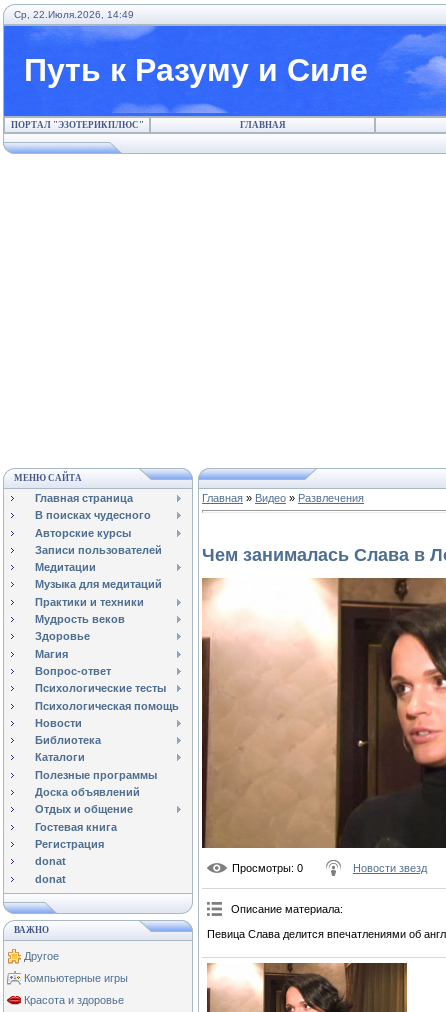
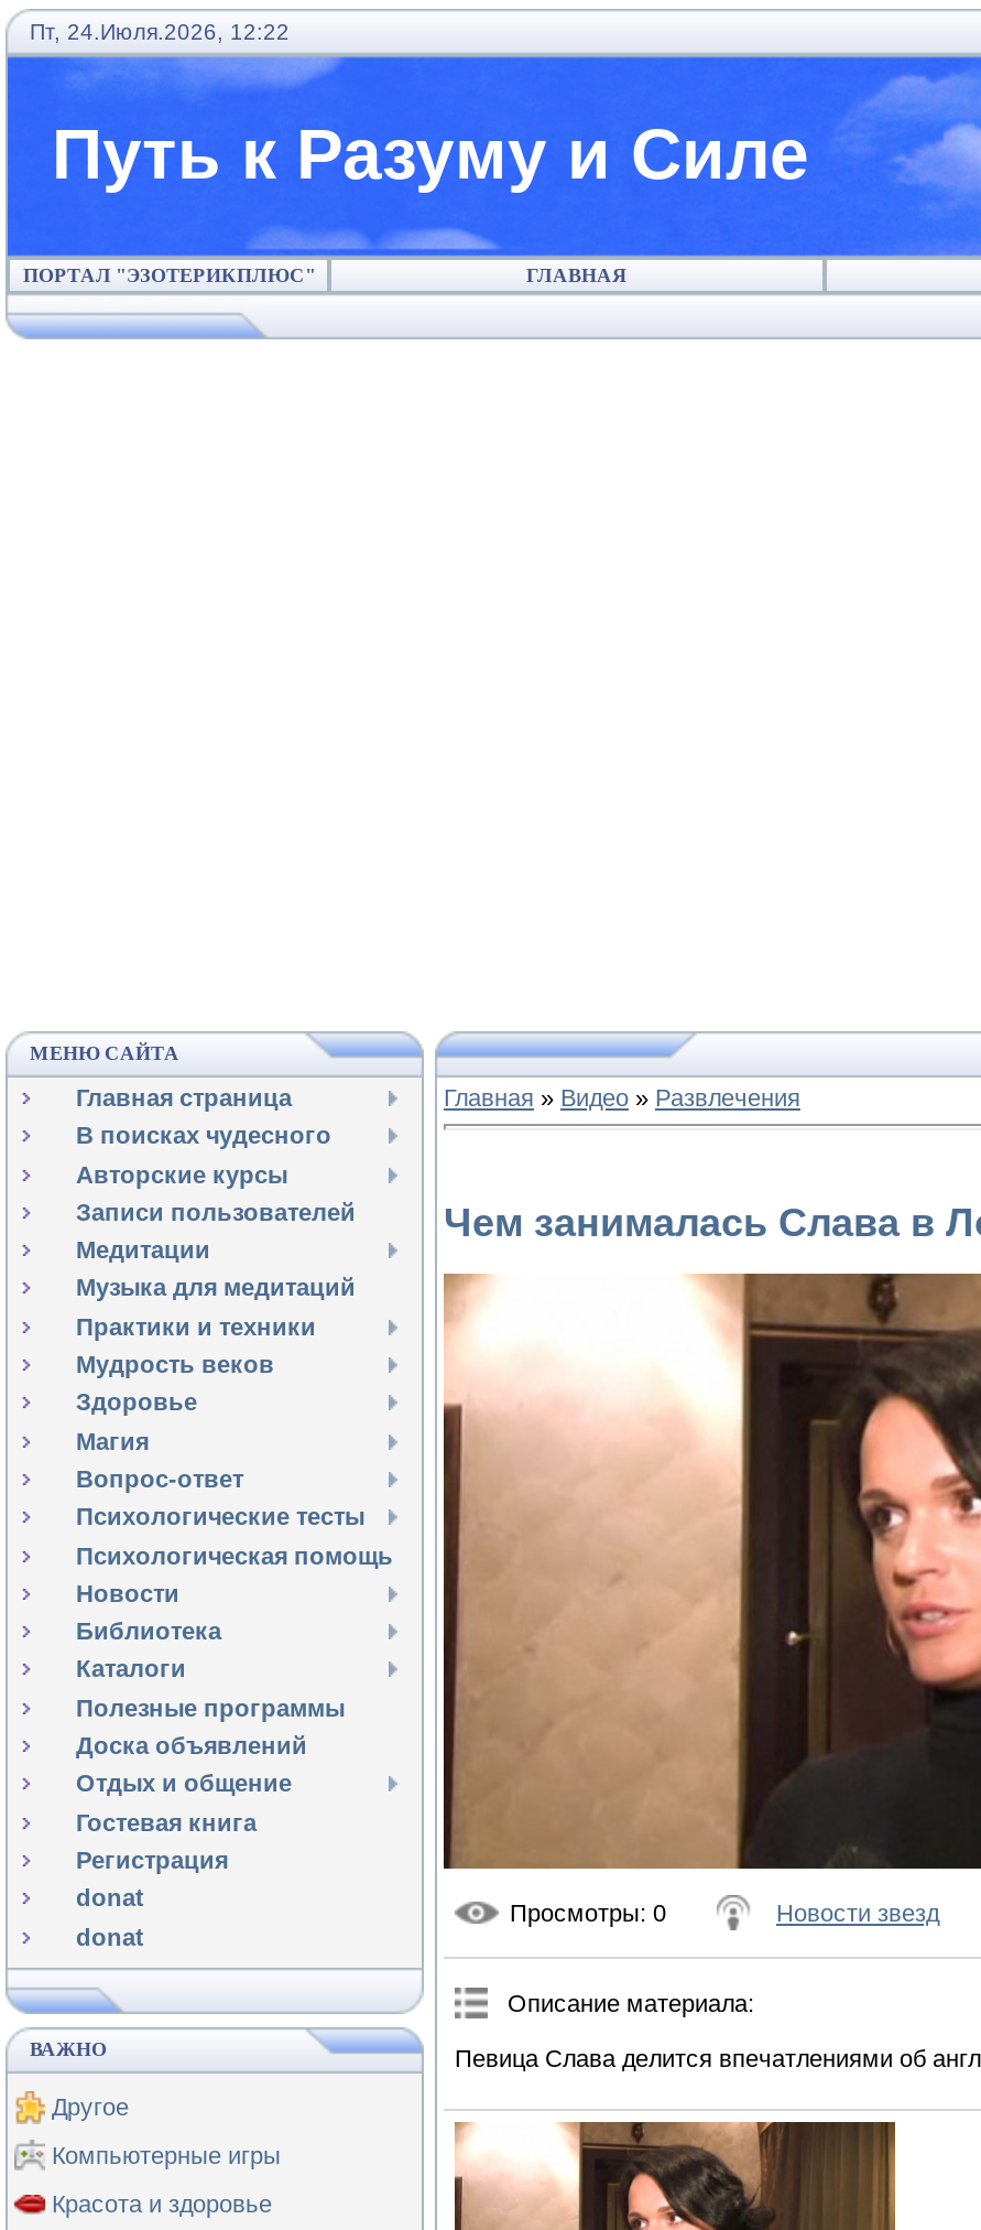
[14,9,134,20] Ср, 22.Июля.2026, 14:49 -> [30,20,290,44] Пт, 24.Июля.2026, 12:22

